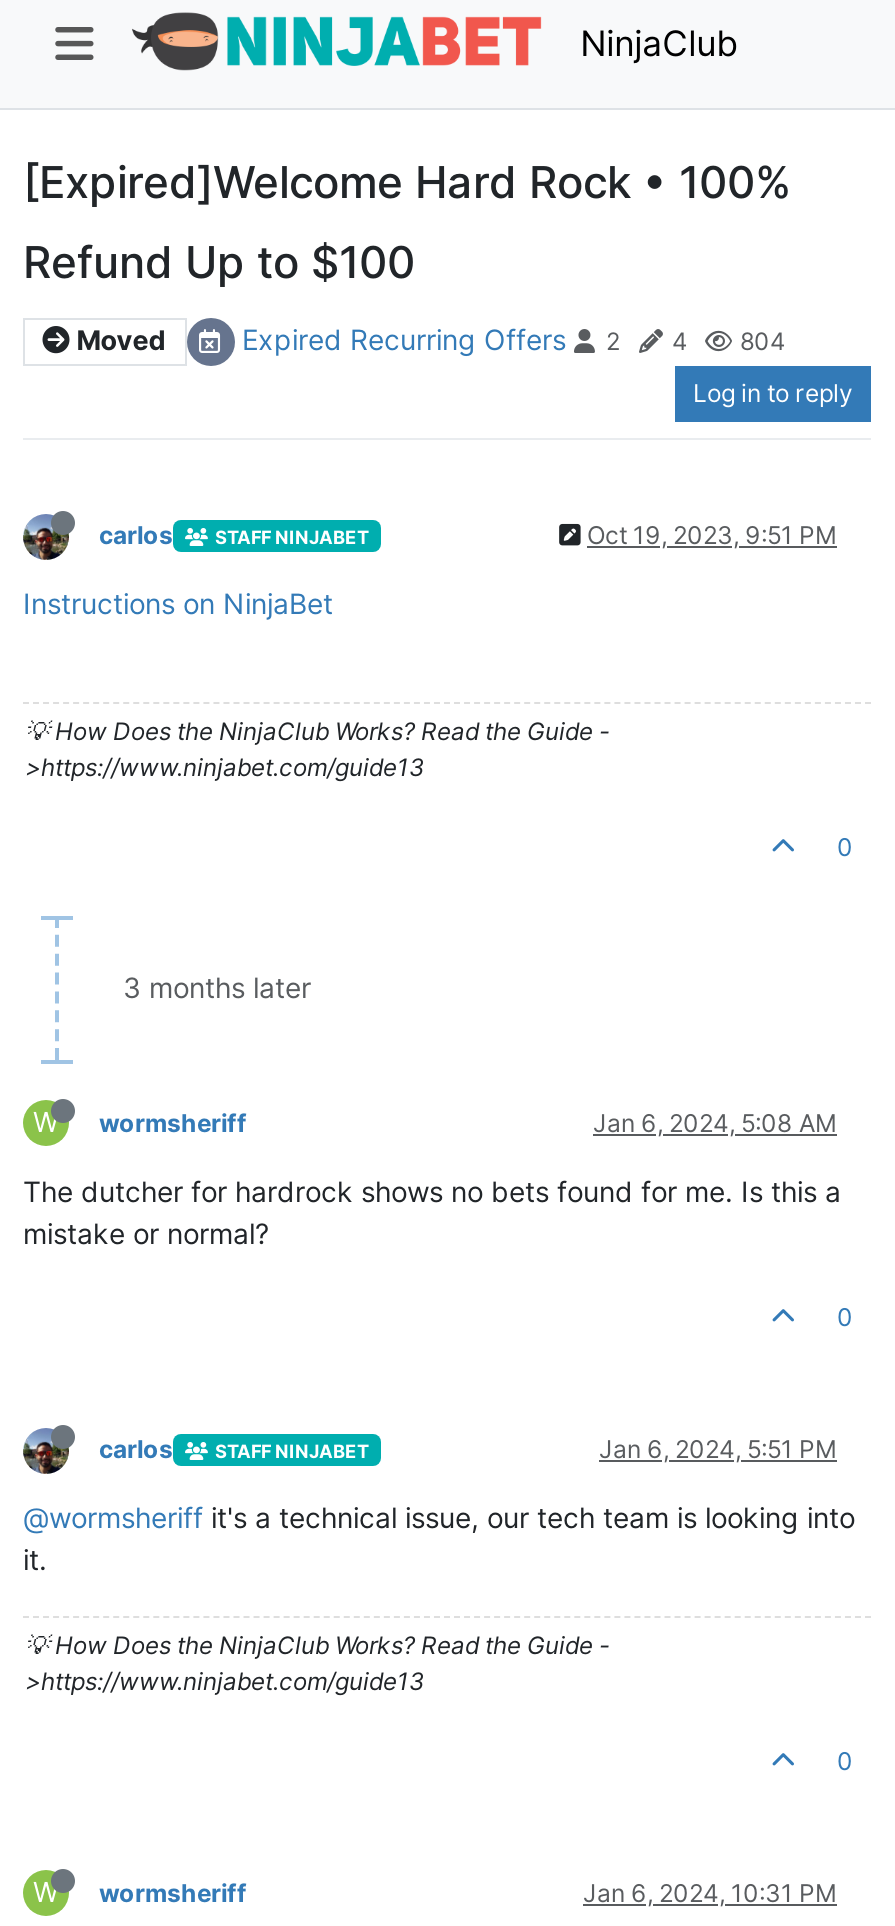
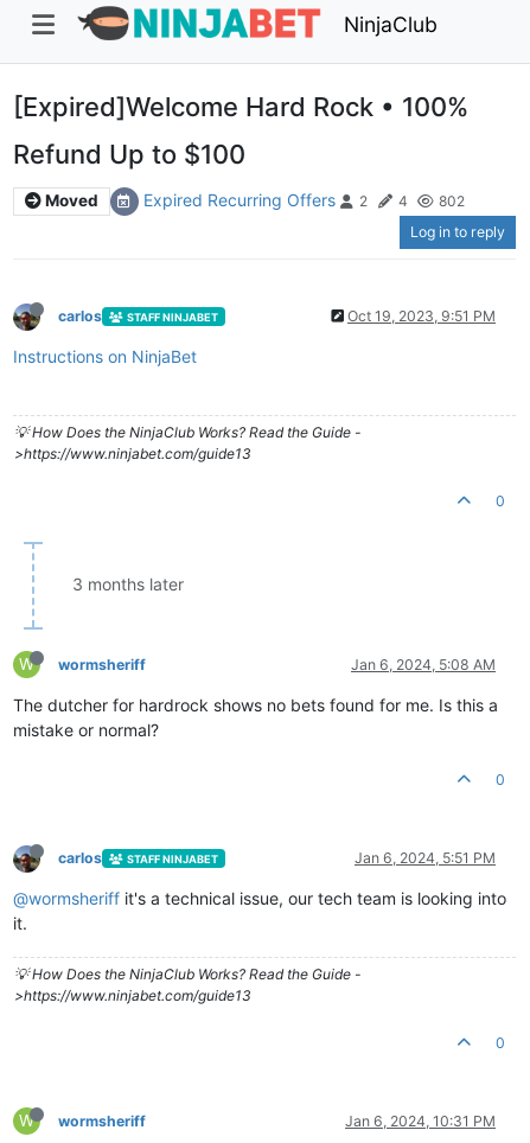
[242,322,786,357] Expired Recurring Offers 2 4 804 -> [143,190,464,210] Expired Recurring Offers 2 4 802

